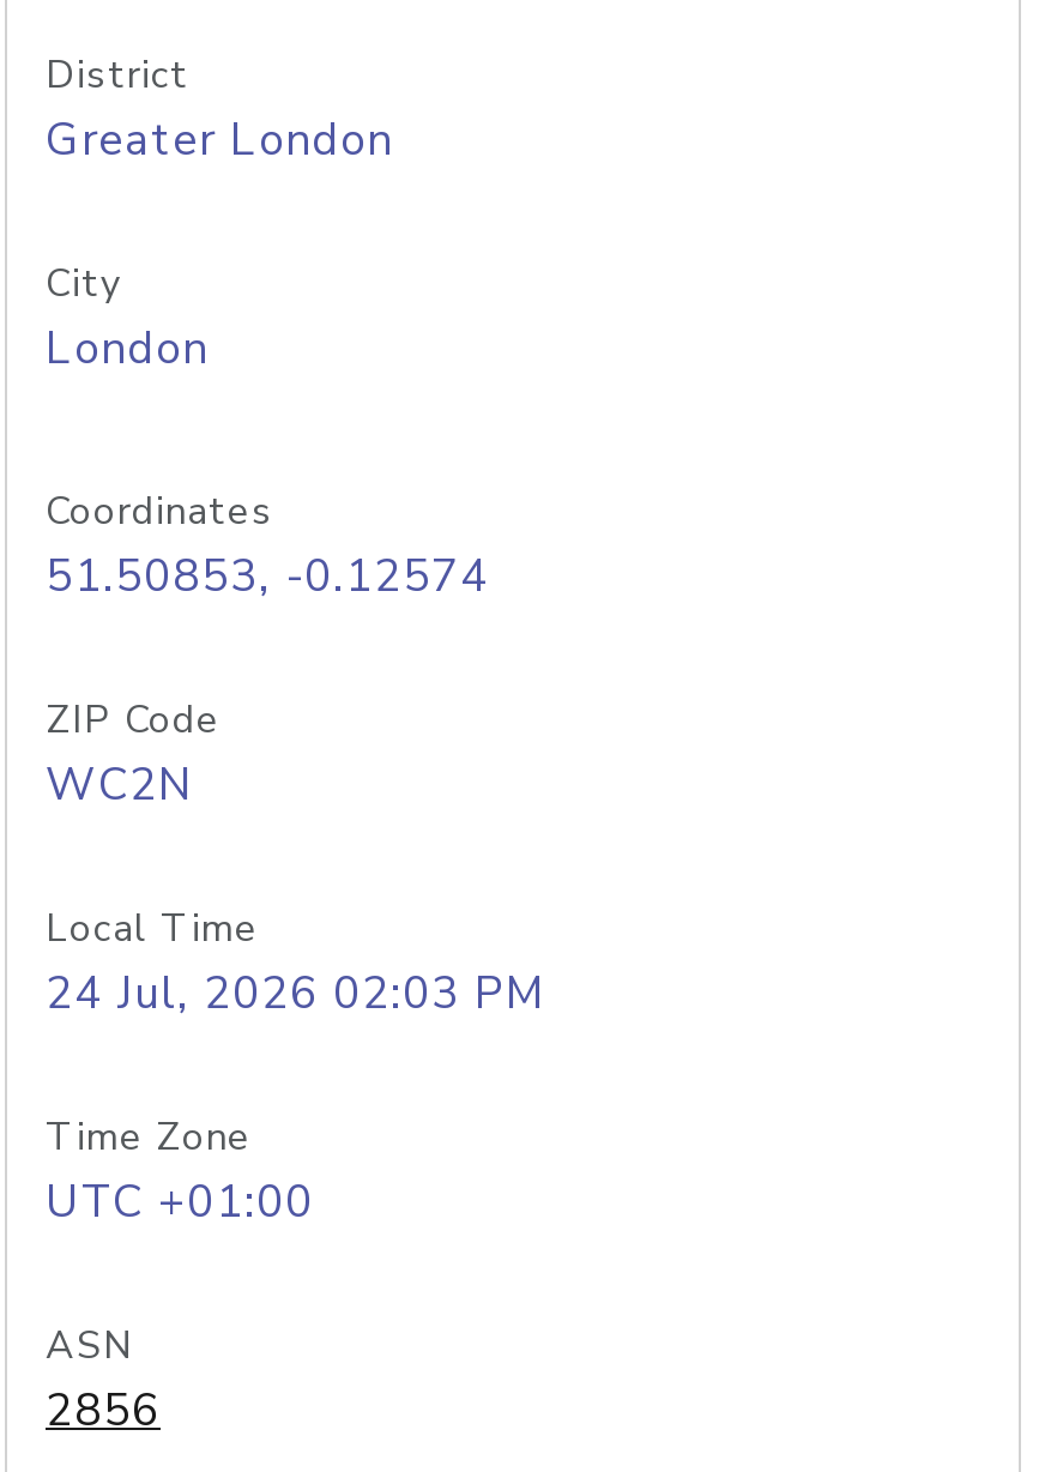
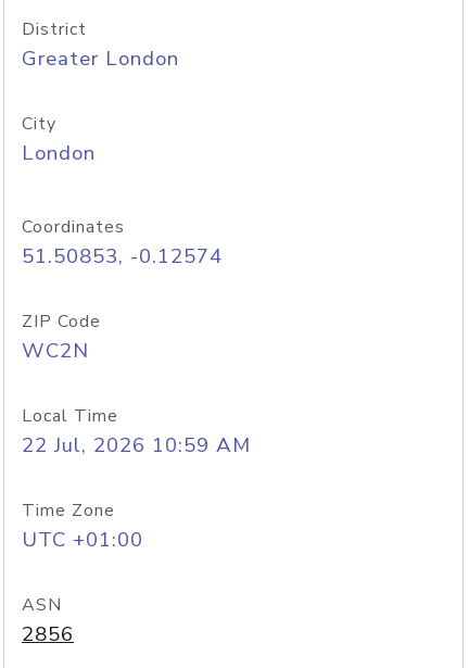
[46,963,546,1025] 24 Jul, 2026 02:03 PM -> [22,431,251,459] 22 Jul, 2026 10:59 AM

